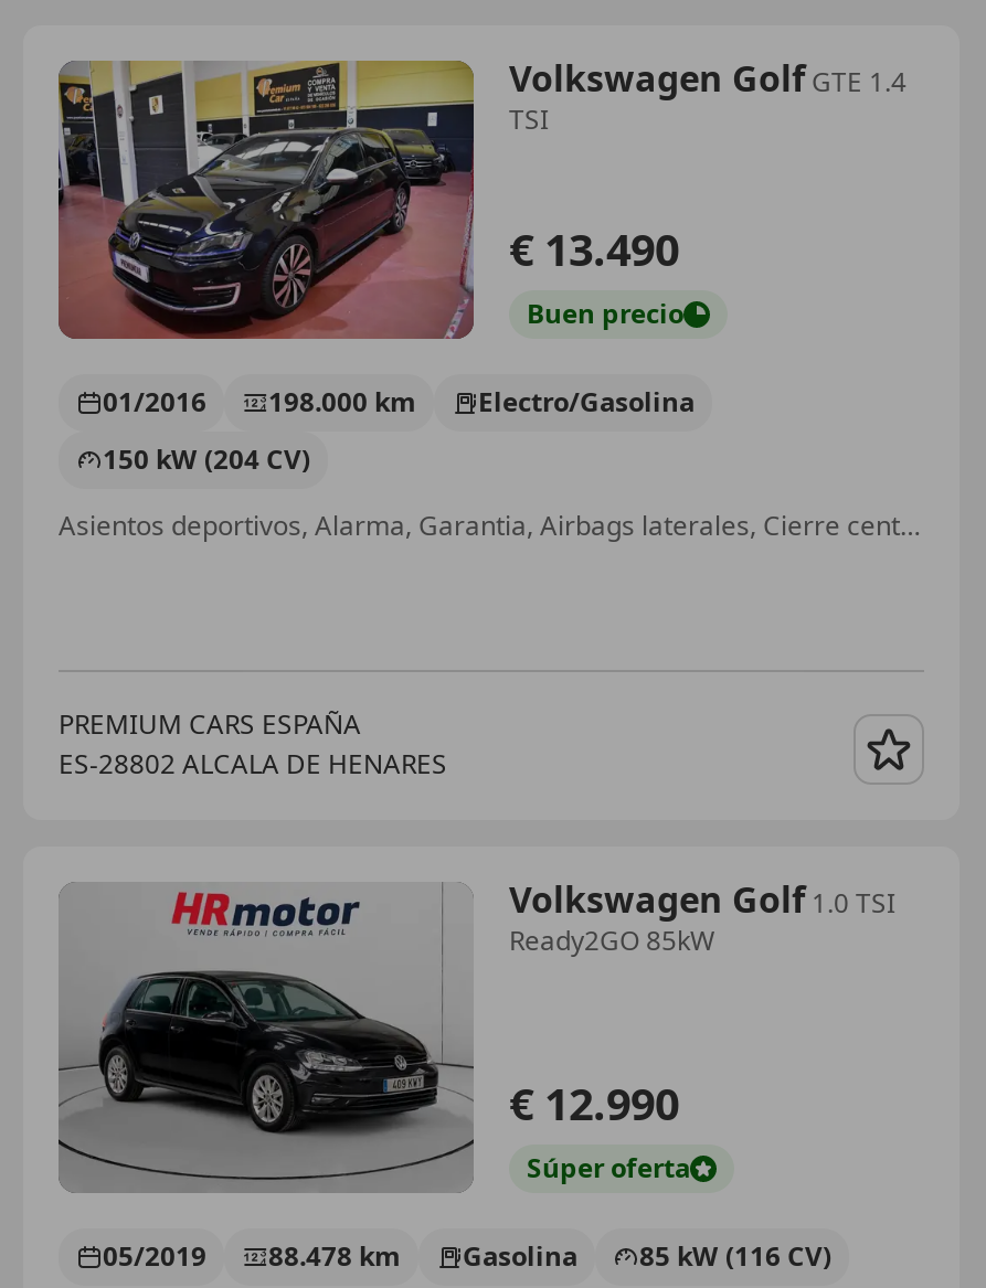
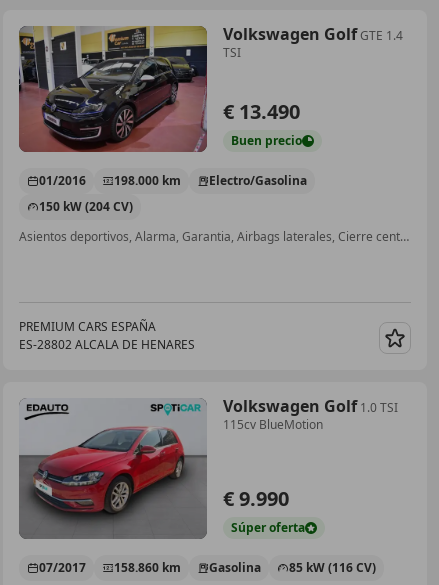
[61,884,714,1189] [image] | Ready2GO 85kW -> [19,400,323,538] [image] | 115cv BlueMotion
[509,1073,679,1133] € 12.990 -> [223,485,289,512] € 9.990
[103,1236,206,1274] 05/2019 -> [39,559,86,576] 07/2017
[268,1236,401,1274] 88.478 km -> [114,559,181,576] 158.860 km

